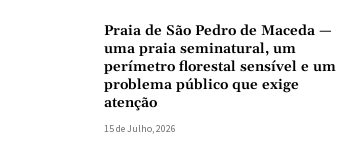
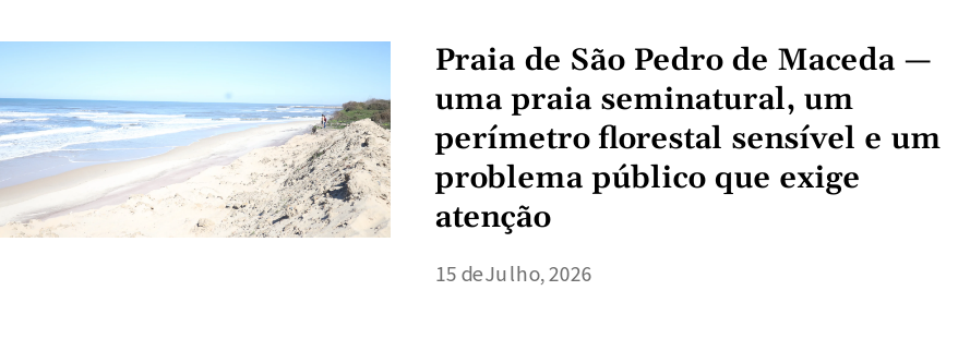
none -> [7,39,393,240] [image]

